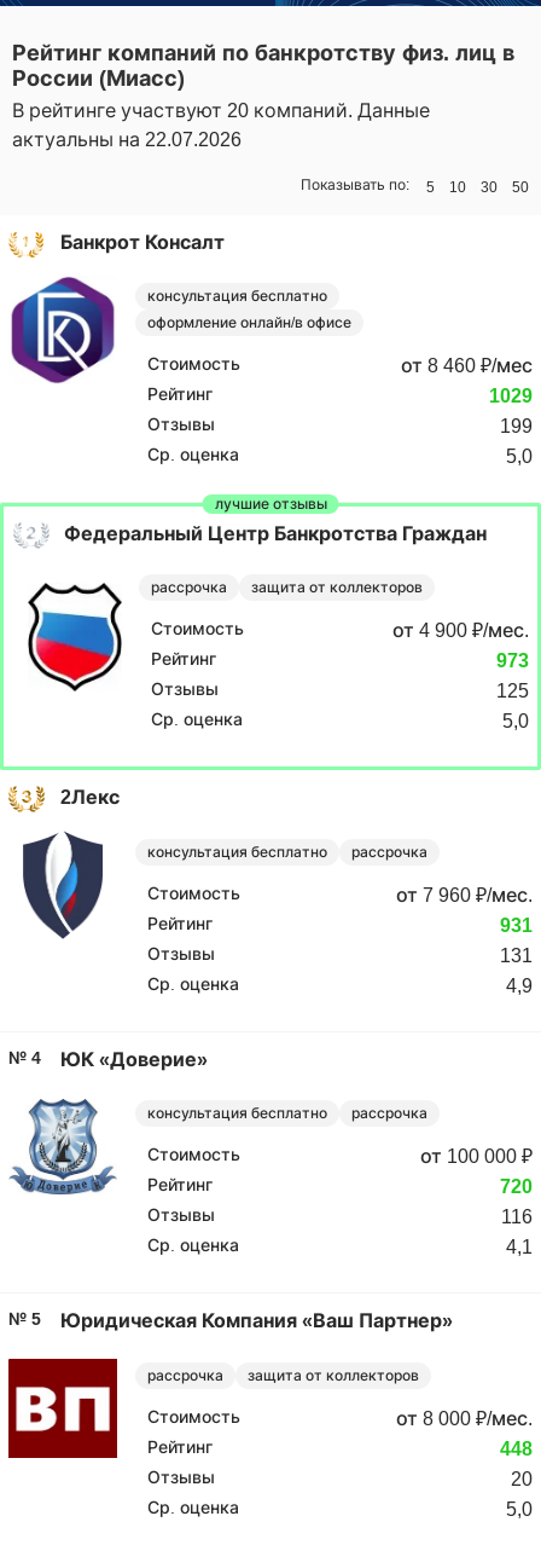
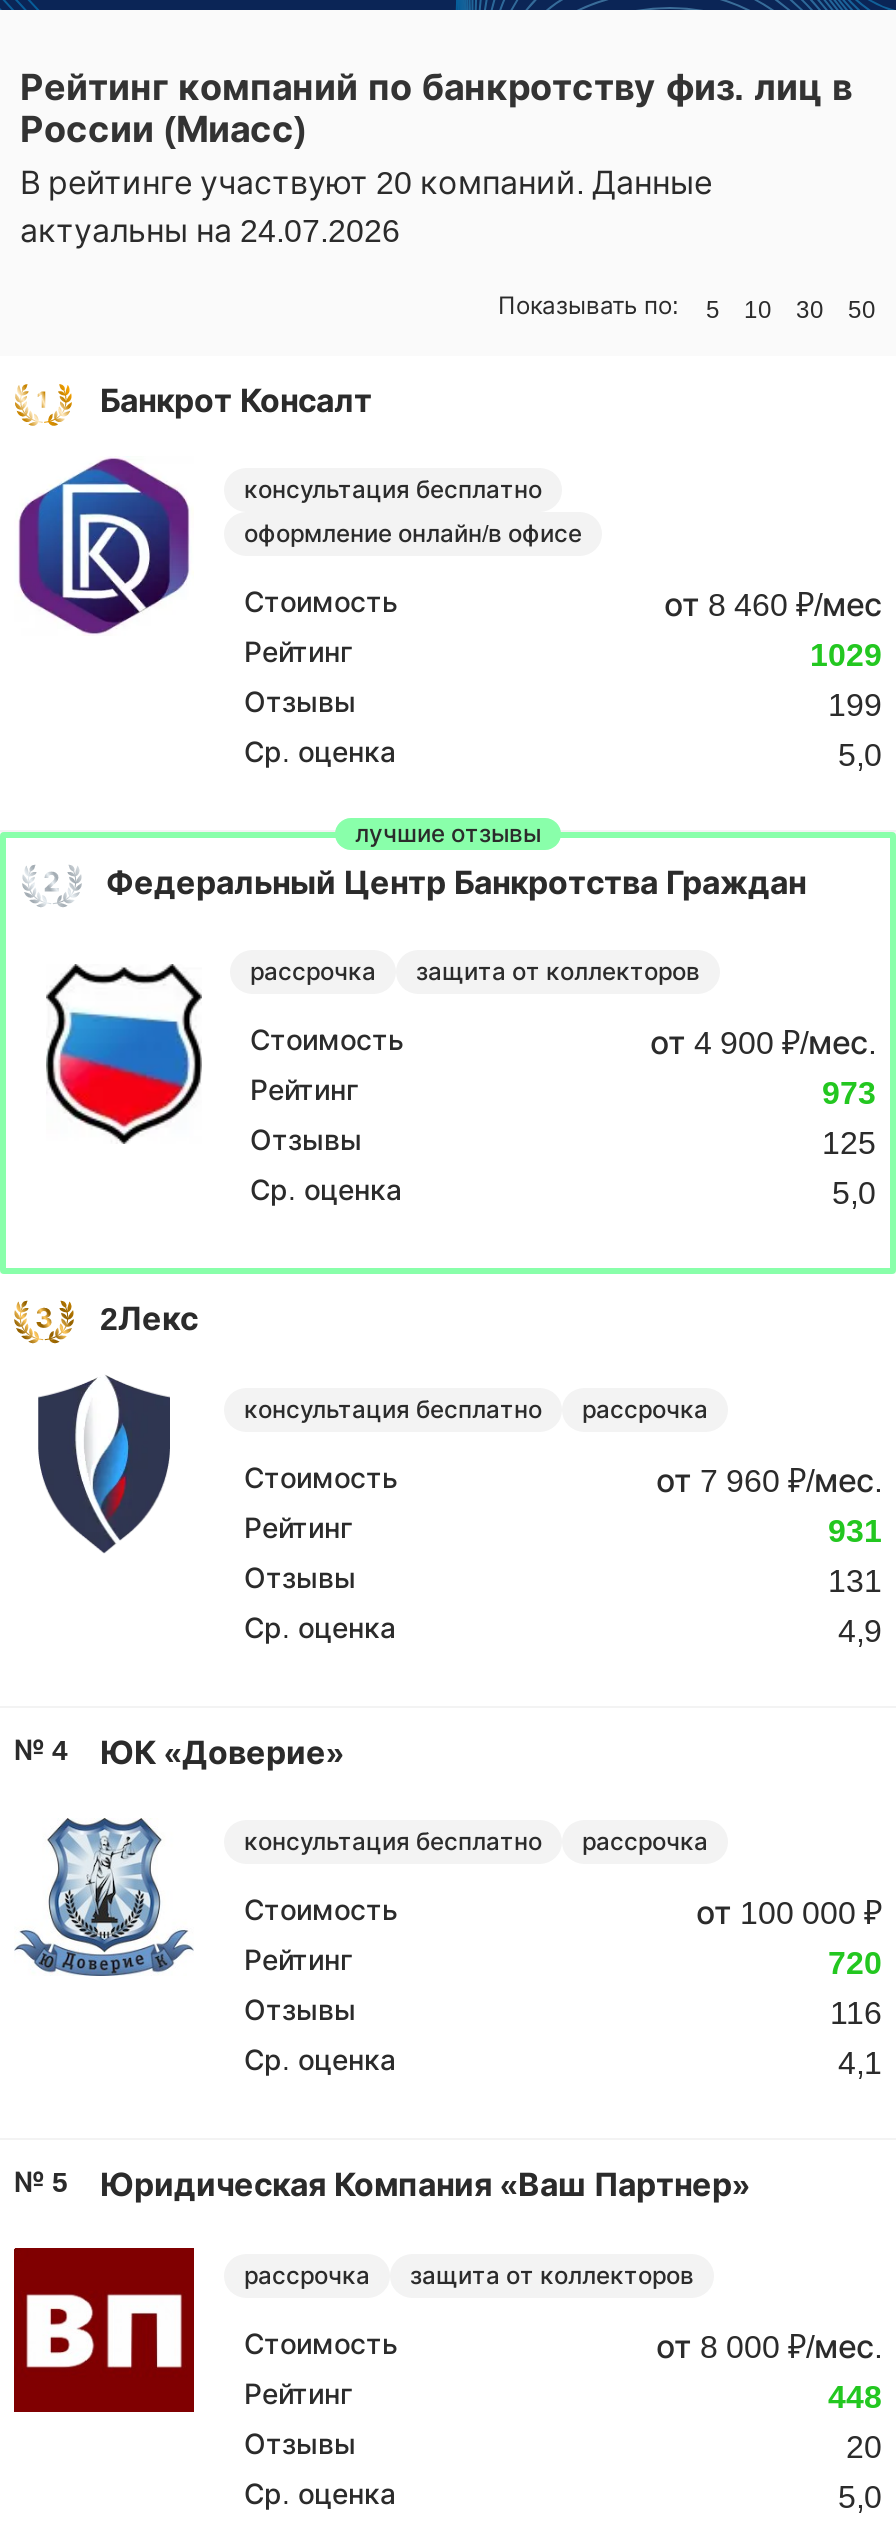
[12,129,242,149] актуальны на 22.07.2026 -> [20,213,400,247] актуальны на 24.07.2026

